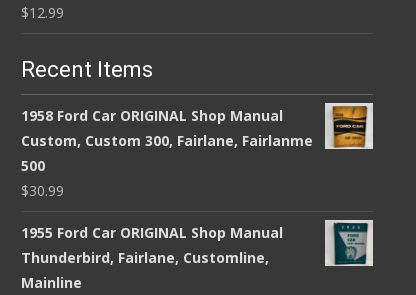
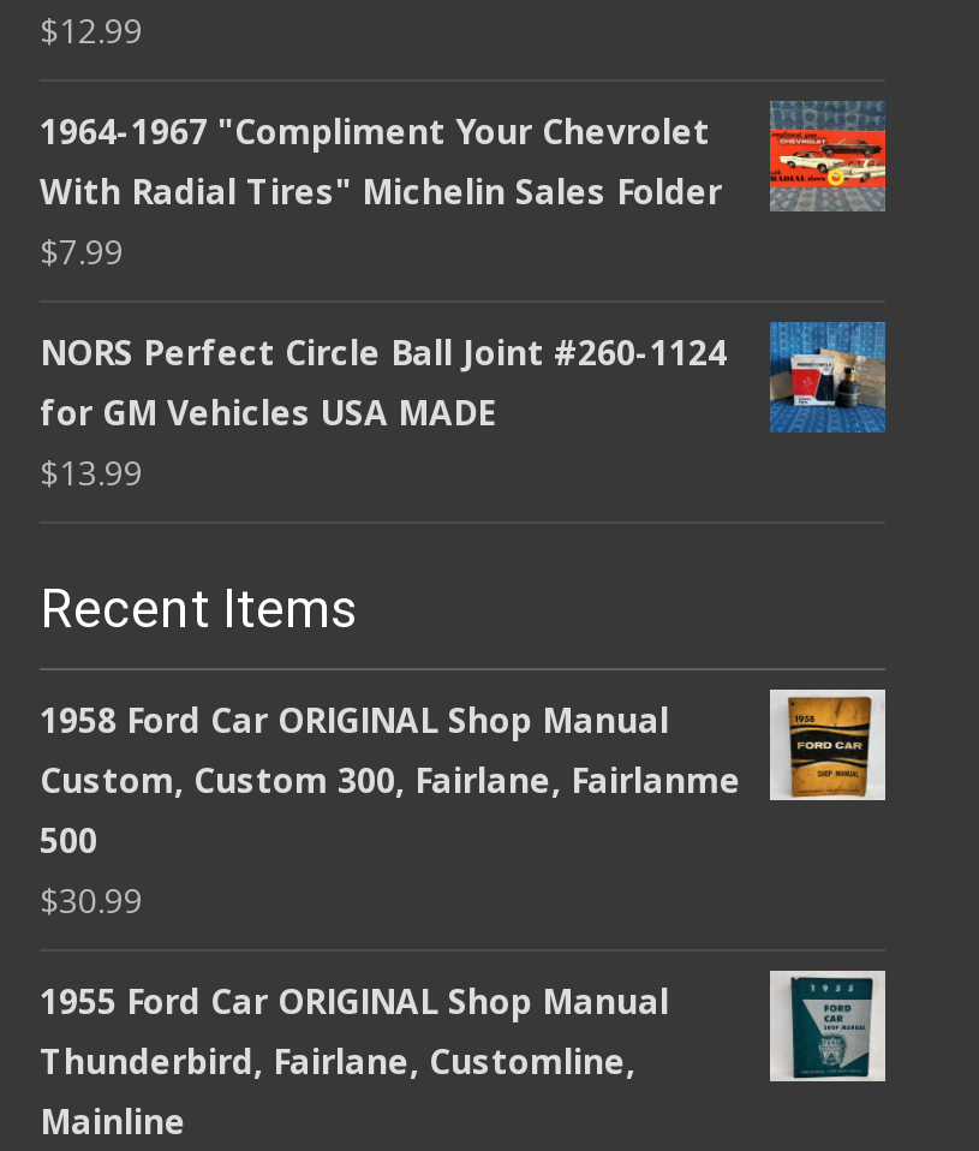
none -> [40,99,888,495] [image] | 1964-1967 "Compliment Your Chevrolet | With Radial Tires" Michelin Sales Folder | $7.99 | NORS Perfect Circle Ball Joint #260-1124 | for GM Vehicles USA MADE | $13.99
none -> [768,320,888,435] [image]

